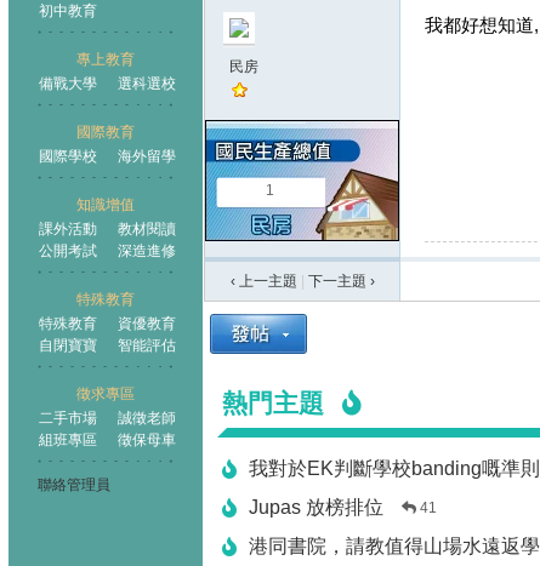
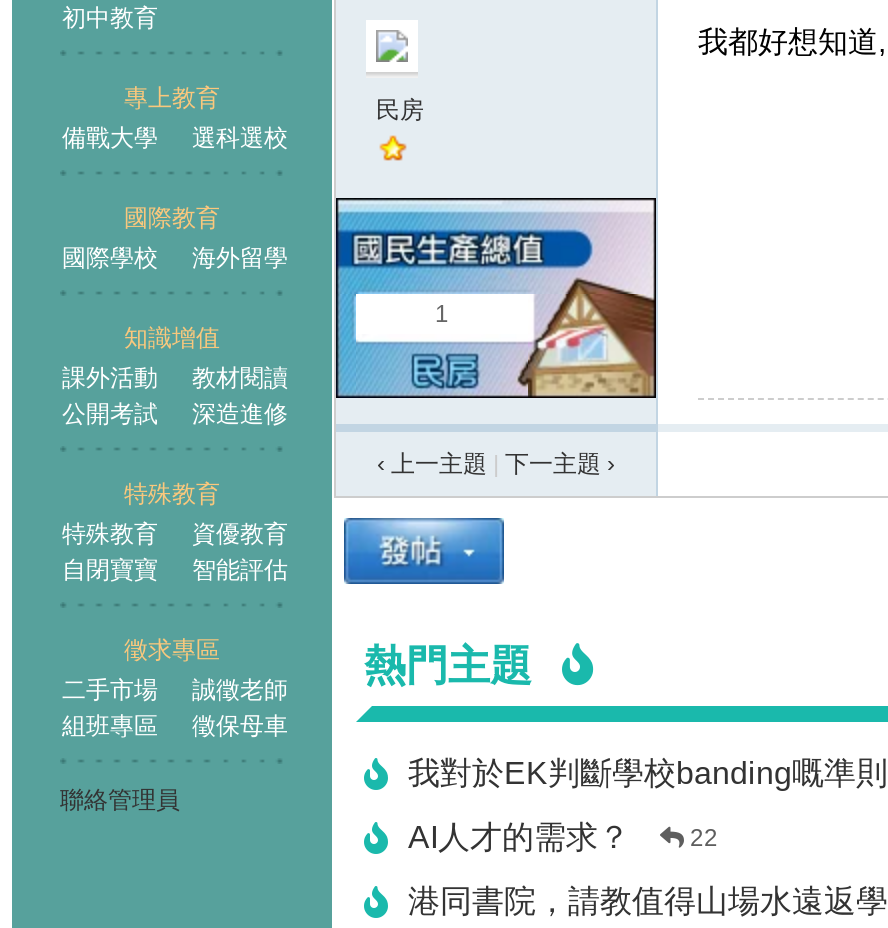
[249,497,437,518] Jupas 放榜排位 | 41 -> [408,820,718,854] AI人才的需求？ | 22

